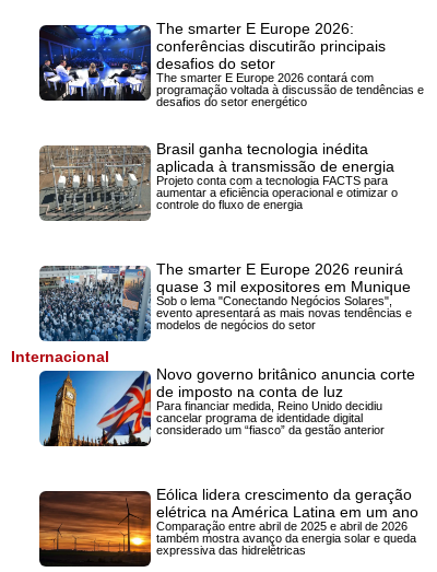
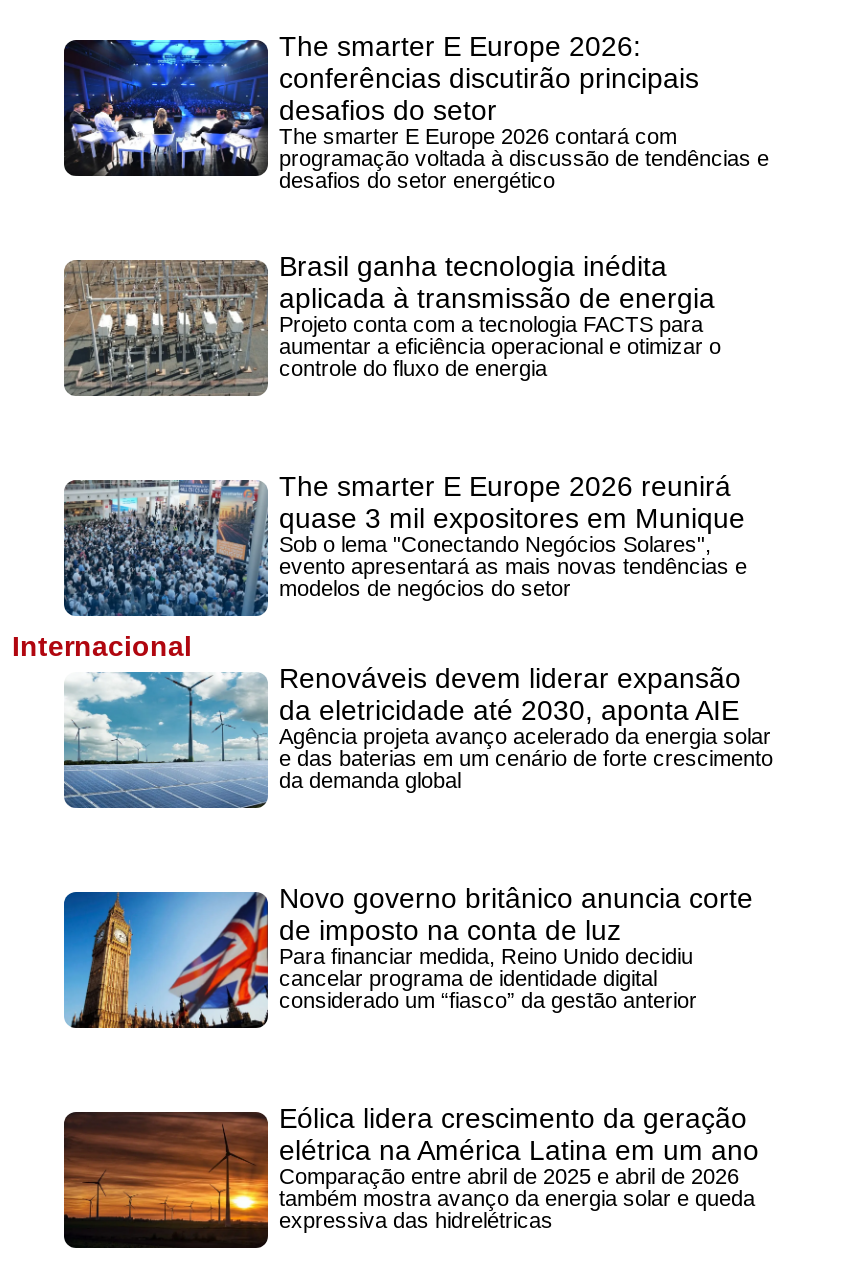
none -> [64,661,773,811] [image] | Renováveis devem liderar expansão | da eletricidade até 2030, aponta AIE | Agência projeta avanço acelerado da energia solar | e das baterias em um cenário de forte crescimento | da demanda global

